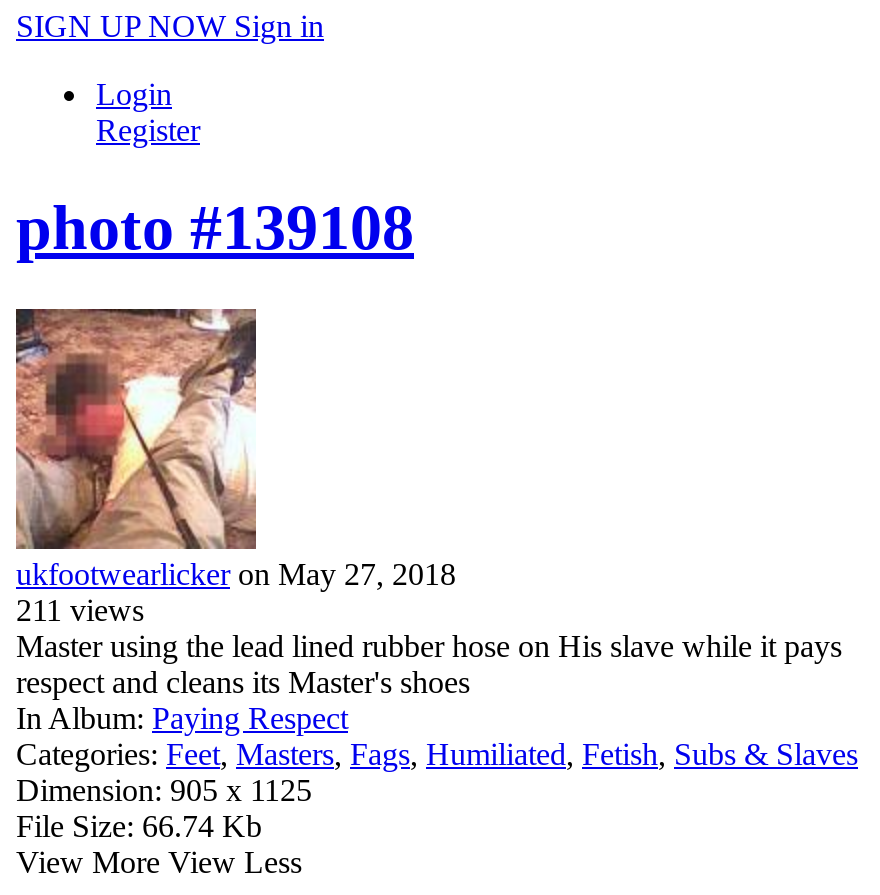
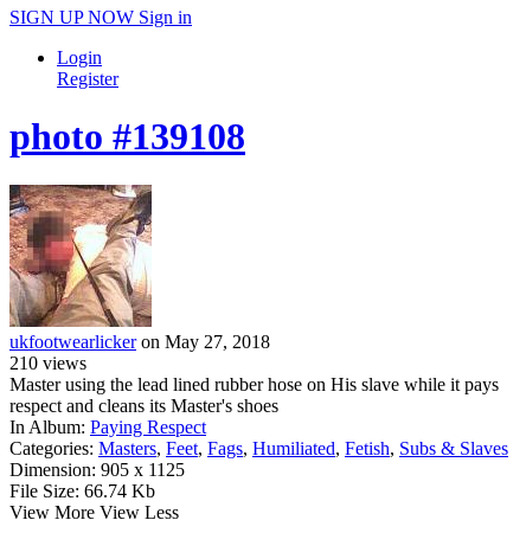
[16,593,144,627] 211 views -> [9,353,86,373] 210 views
[16,737,858,771] Categories: Feet,Masters, Fags, Humiliated, Fetish, Subs & Slaves -> [9,438,508,458] Categories: Masters,Feet, Fags, Humiliated, Fetish, Subs & Slaves

